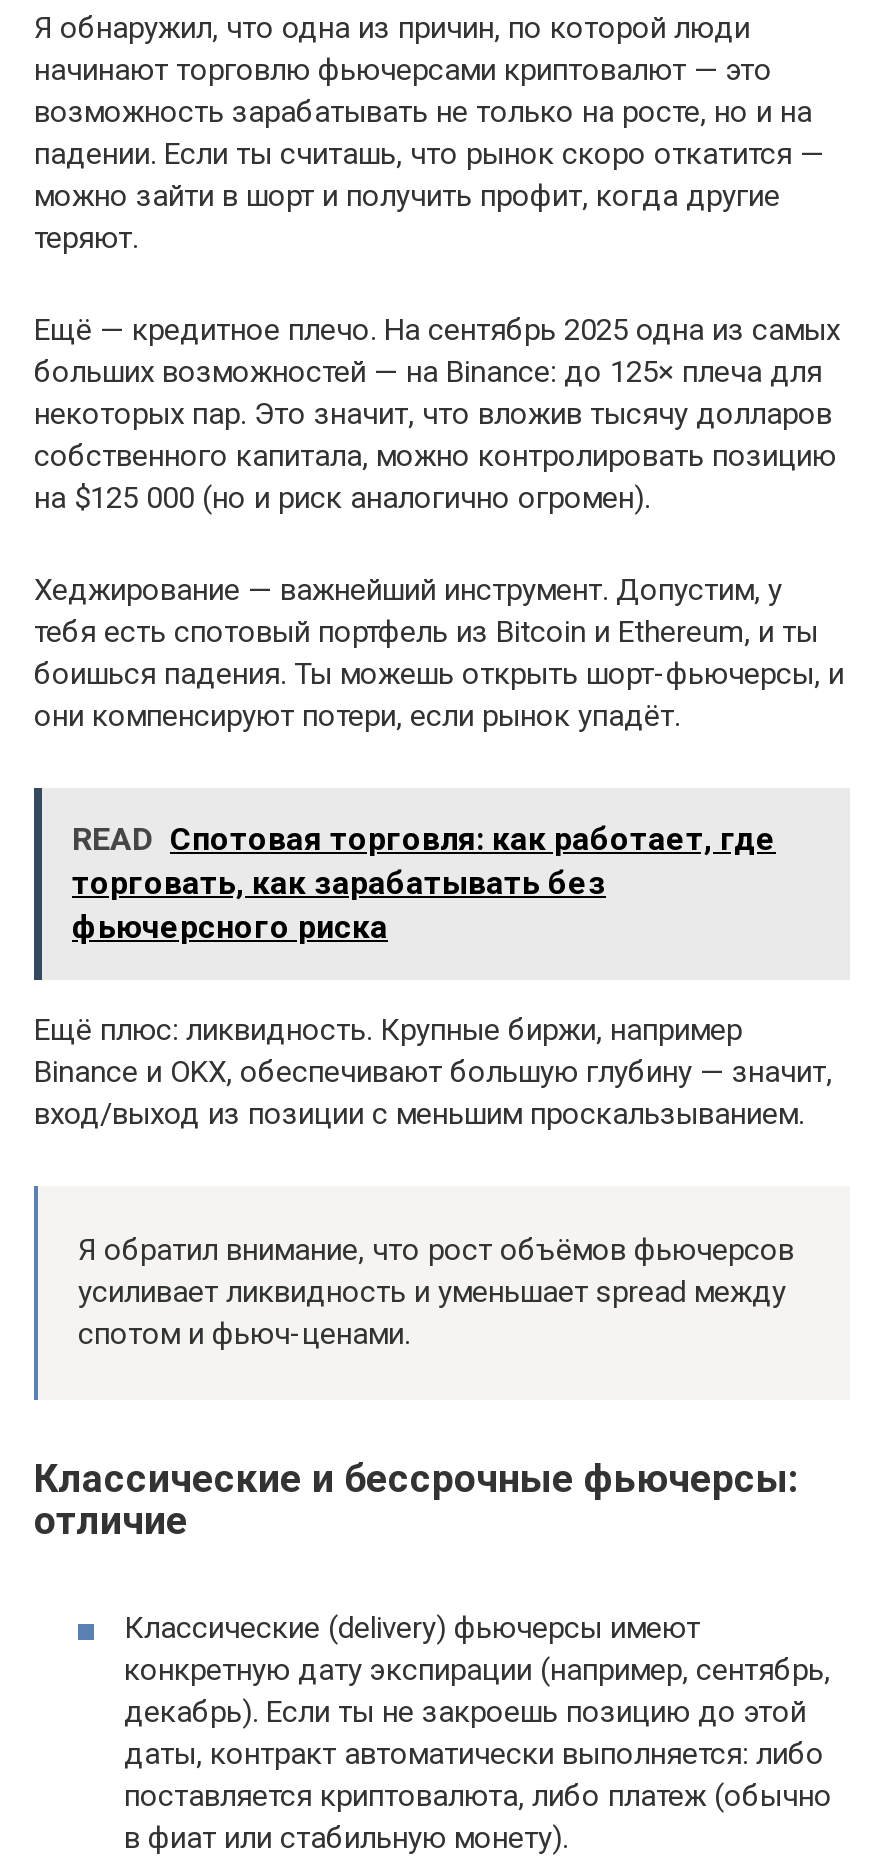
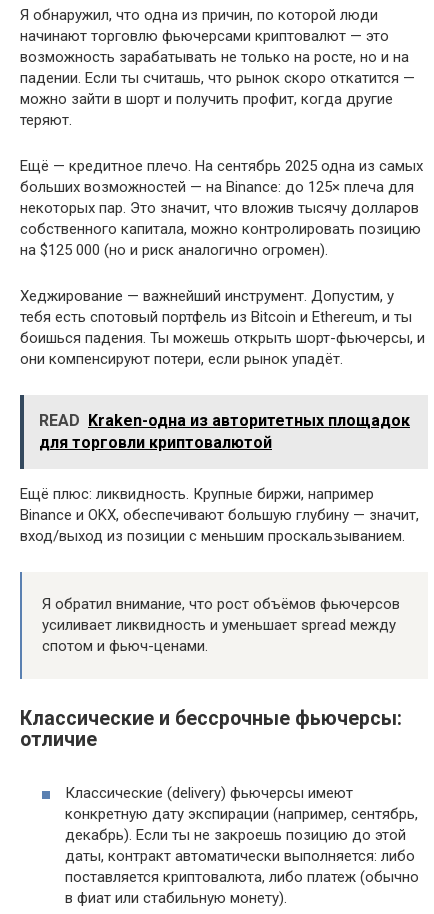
[72,820,776,946] READ Спотовая торговля: как работает, где | торговать, как зарабатывать без | фьючерсного риска -> [39,411,410,452] READ Kraken-одна из авторитетных площадок | для торговли криптовалютой

